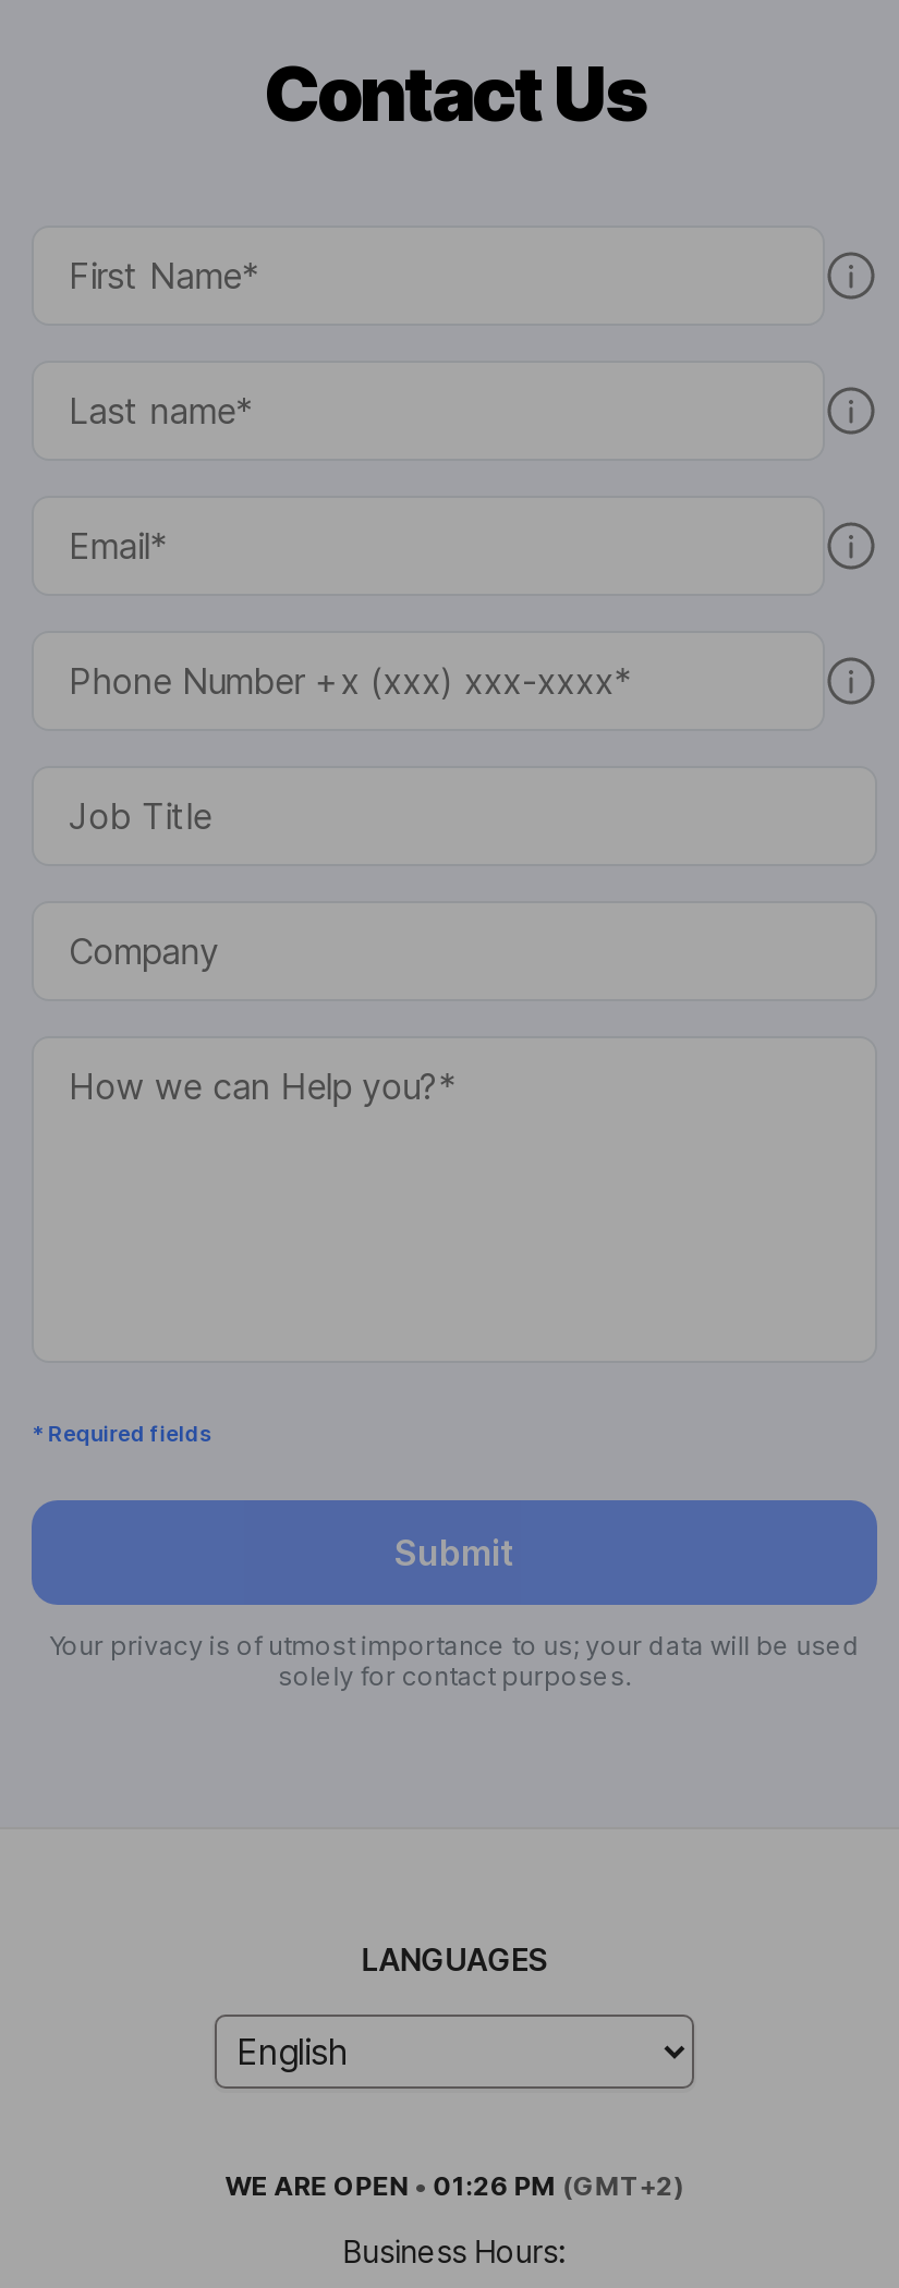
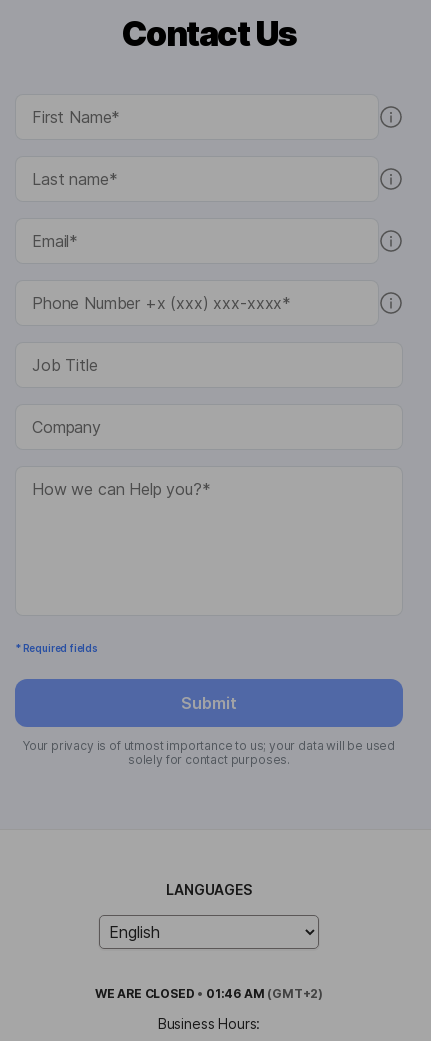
[225,2168,684,2201] WE ARE OPEN • 01:26 PM (GMT+2) -> [95,986,323,1001] WE ARE CLOSED • 01:46 AM (GMT+2)

